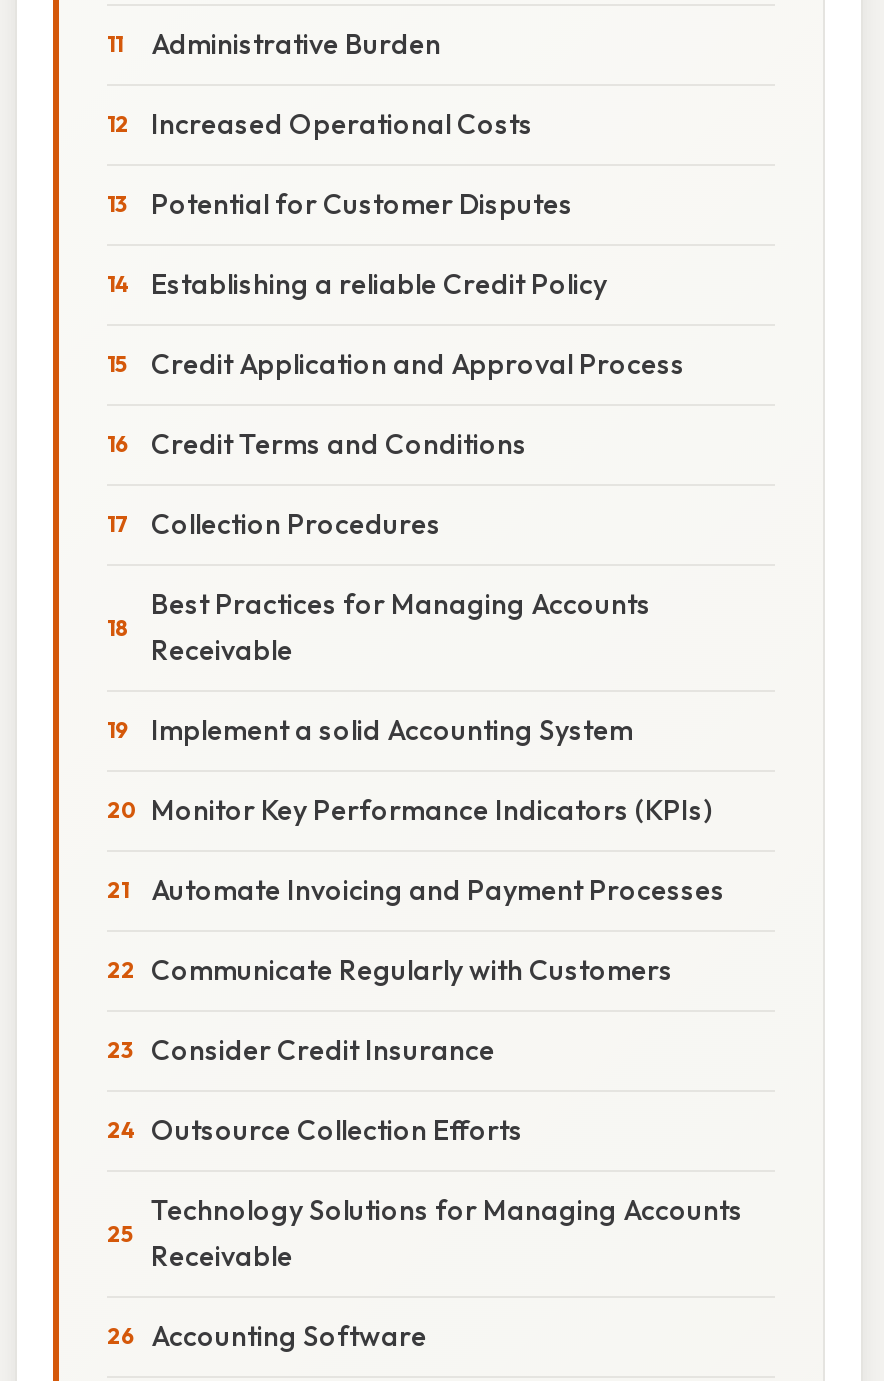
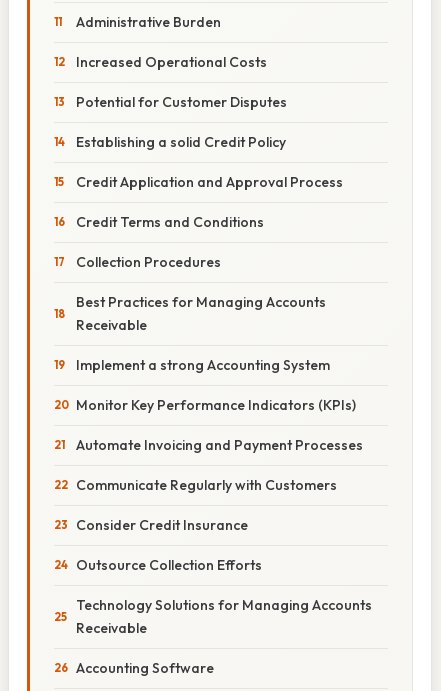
[151,266,607,302] Establishing a reliable Credit Policy -> [76,133,286,151] Establishing a solid Credit Policy
[151,712,633,748] Implement a solid Accounting System -> [76,356,330,374] Implement a strong Accounting System

